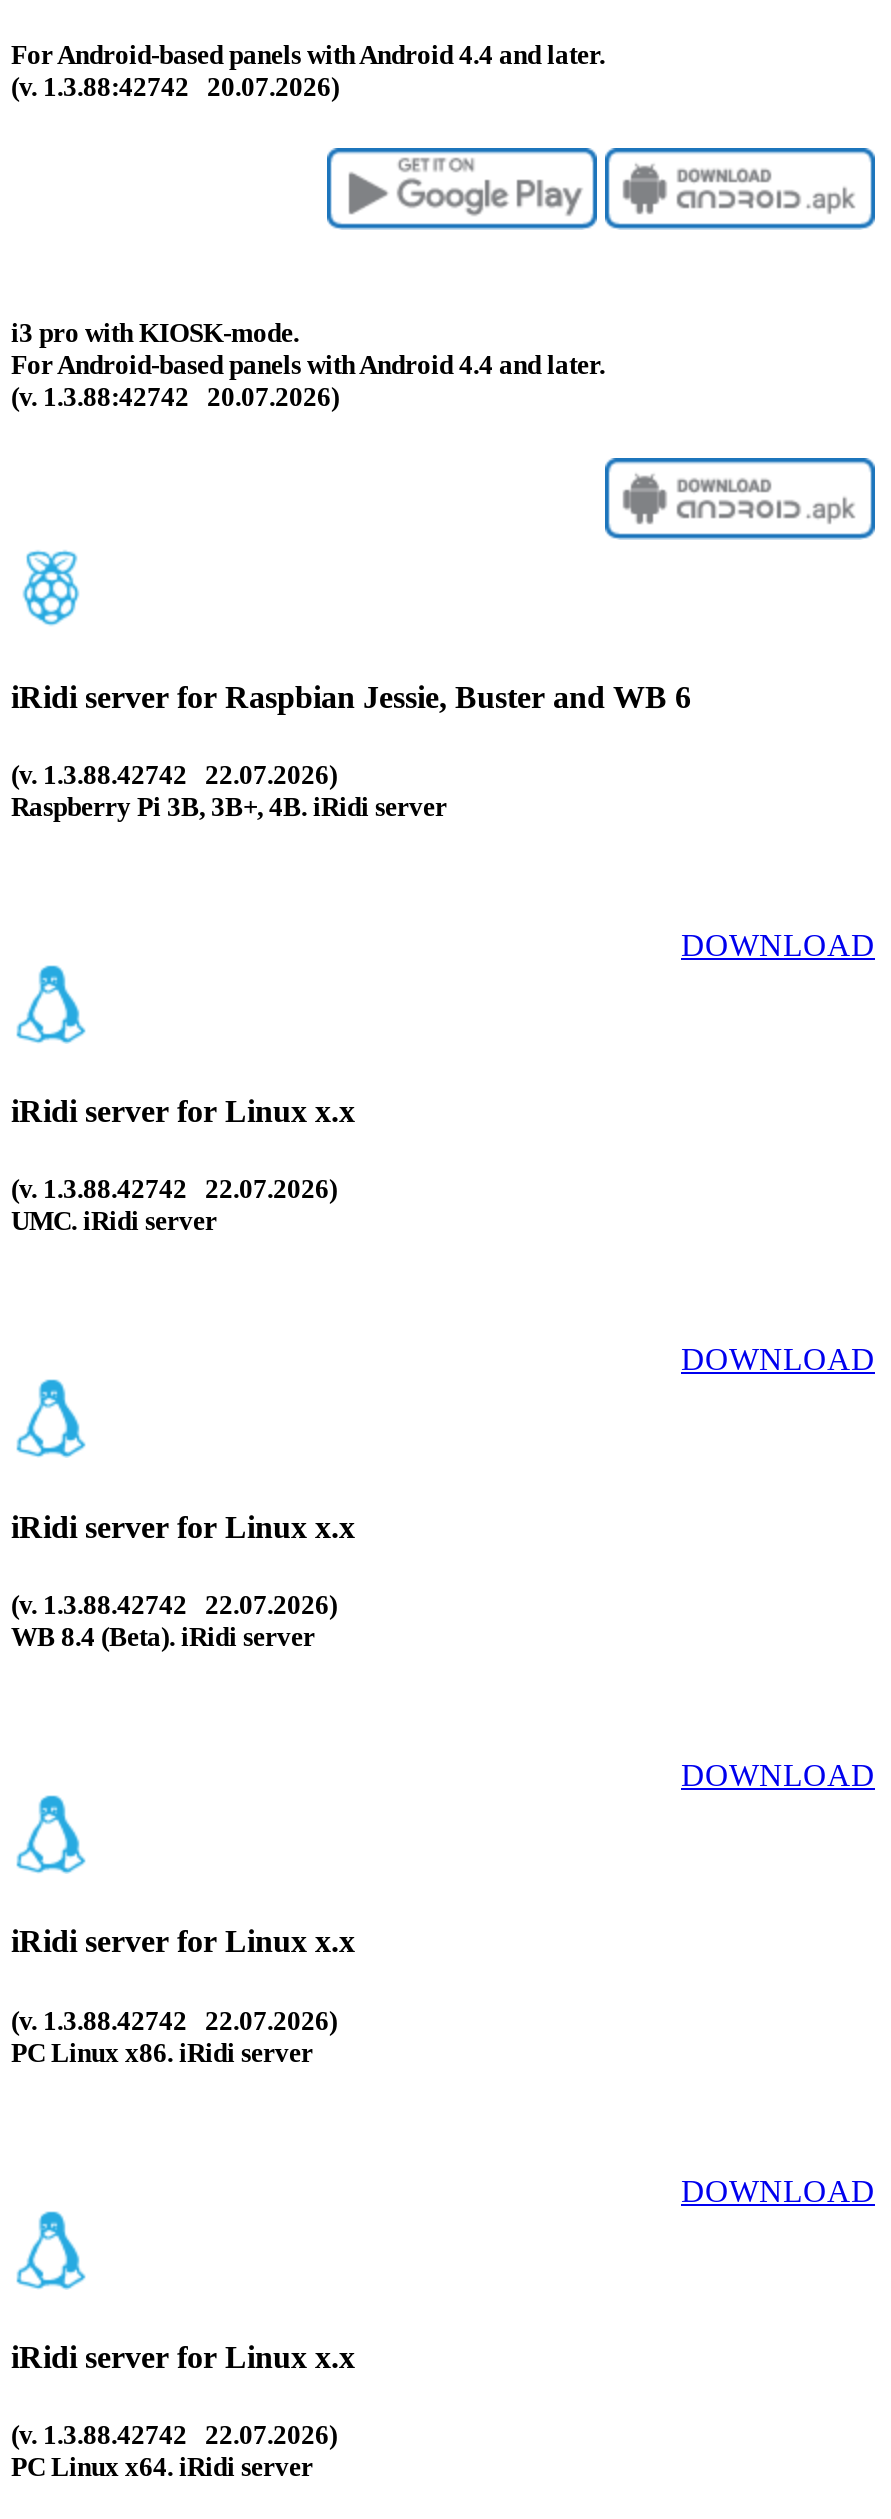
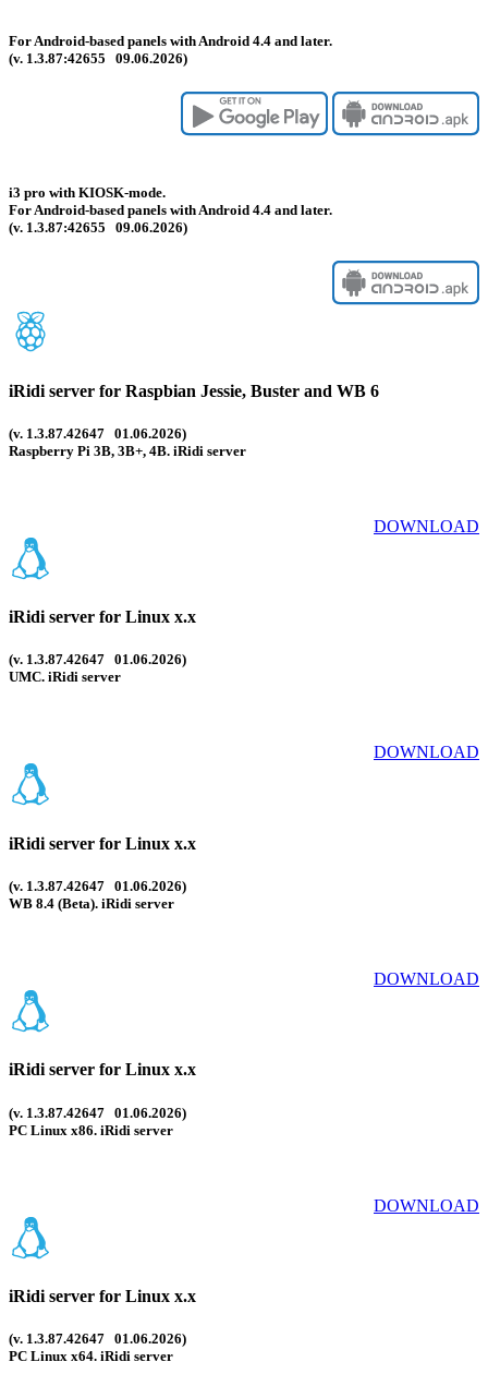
[11,71,339,101] (v. 1.3.88:42742 20.07.2026) -> [9,50,187,66] (v. 1.3.87:42655 09.06.2026)
[11,382,339,412] (v. 1.3.88:42742 20.07.2026) -> [9,219,187,236] (v. 1.3.87:42655 09.06.2026)
[11,759,337,789] (v. 1.3.88.42742 22.07.2026) -> [9,425,186,441] (v. 1.3.87.42647 01.06.2026)
[11,1175,337,1205] (v. 1.3.88.42742 22.07.2026) -> [9,651,186,668] (v. 1.3.87.42647 01.06.2026)
[11,1590,337,1620] (v. 1.3.88.42742 22.07.2026) -> [9,878,186,894] (v. 1.3.87.42647 01.06.2026)
[11,2005,337,2035] (v. 1.3.88.42742 22.07.2026) -> [9,1104,186,1120] (v. 1.3.87.42647 01.06.2026)
[11,2420,337,2450] (v. 1.3.88.42742 22.07.2026) -> [9,1330,186,1347] (v. 1.3.87.42647 01.06.2026)

